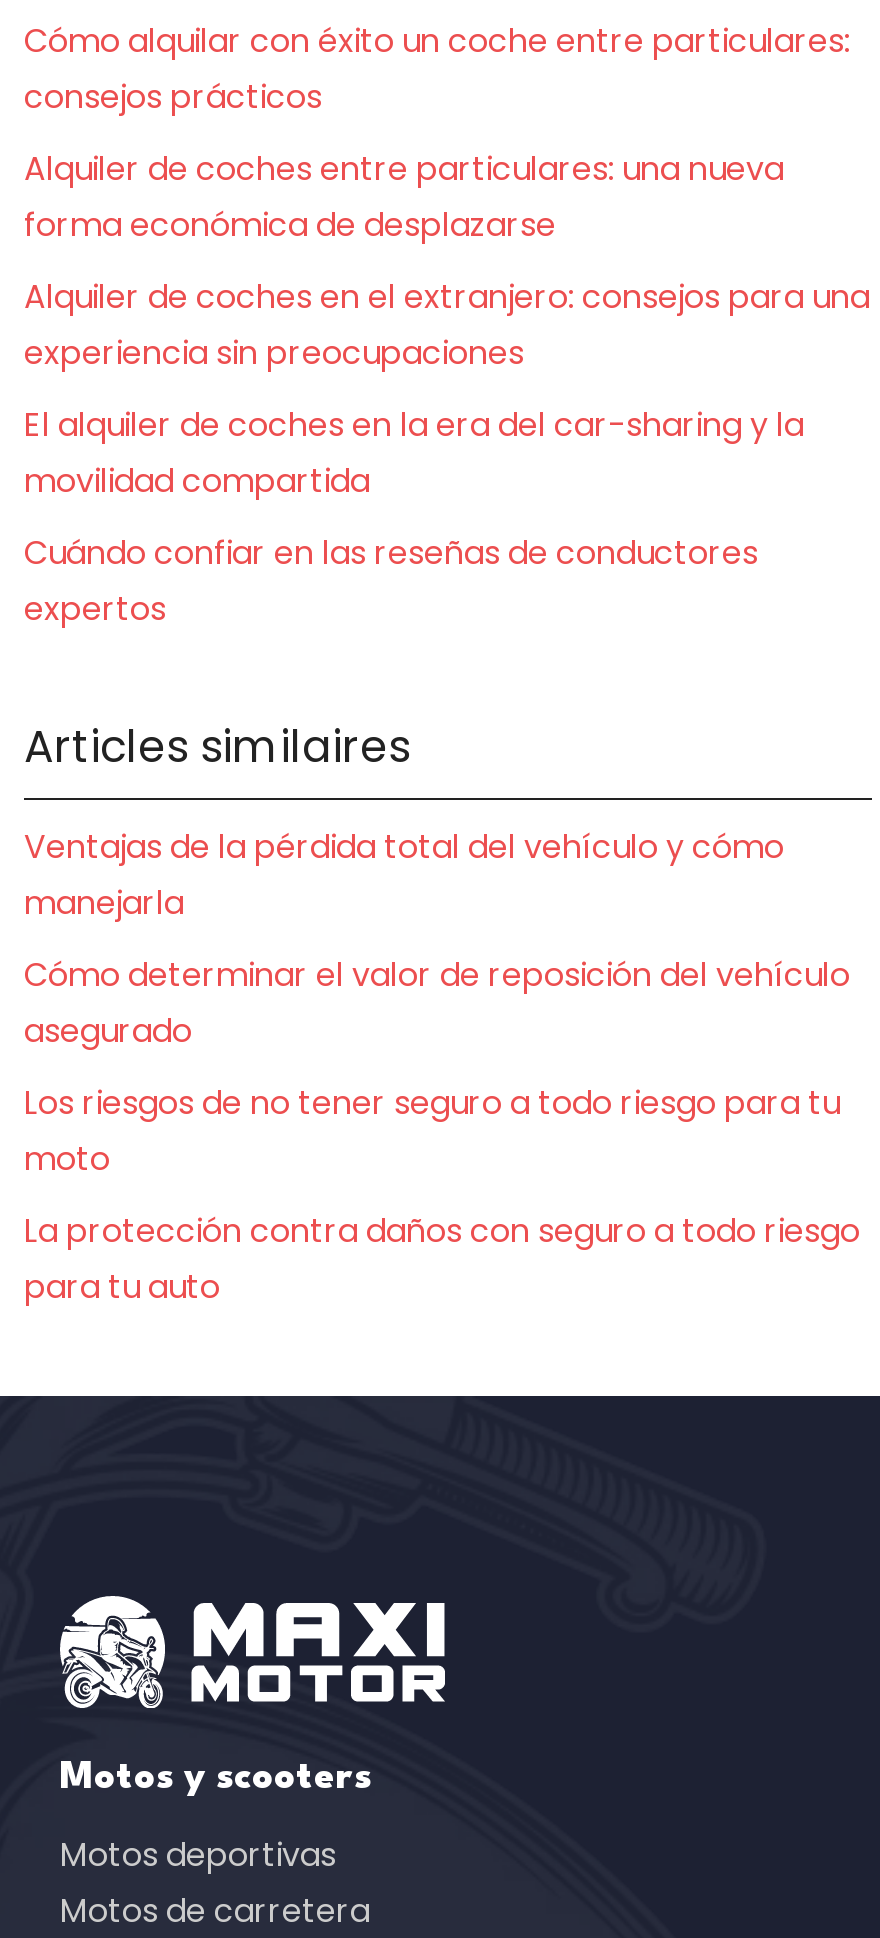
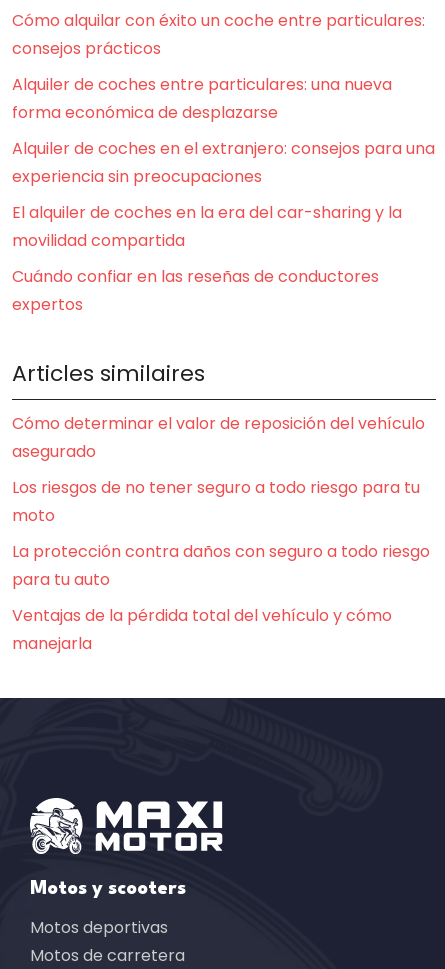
moved [24,824,784,926] -> [12,604,392,655]: Ventajas de la pérdida total del vehículo y cómo | manejarla
moved [24,952,860,1310] -> [12,412,430,591]: Cómo determinar el valor de reposición del vehículo | asegurado | Los riesgos de no tener seguro a todo riesgo para tu | moto | La protección contra daños con seguro a todo riesgo | para tu auto

